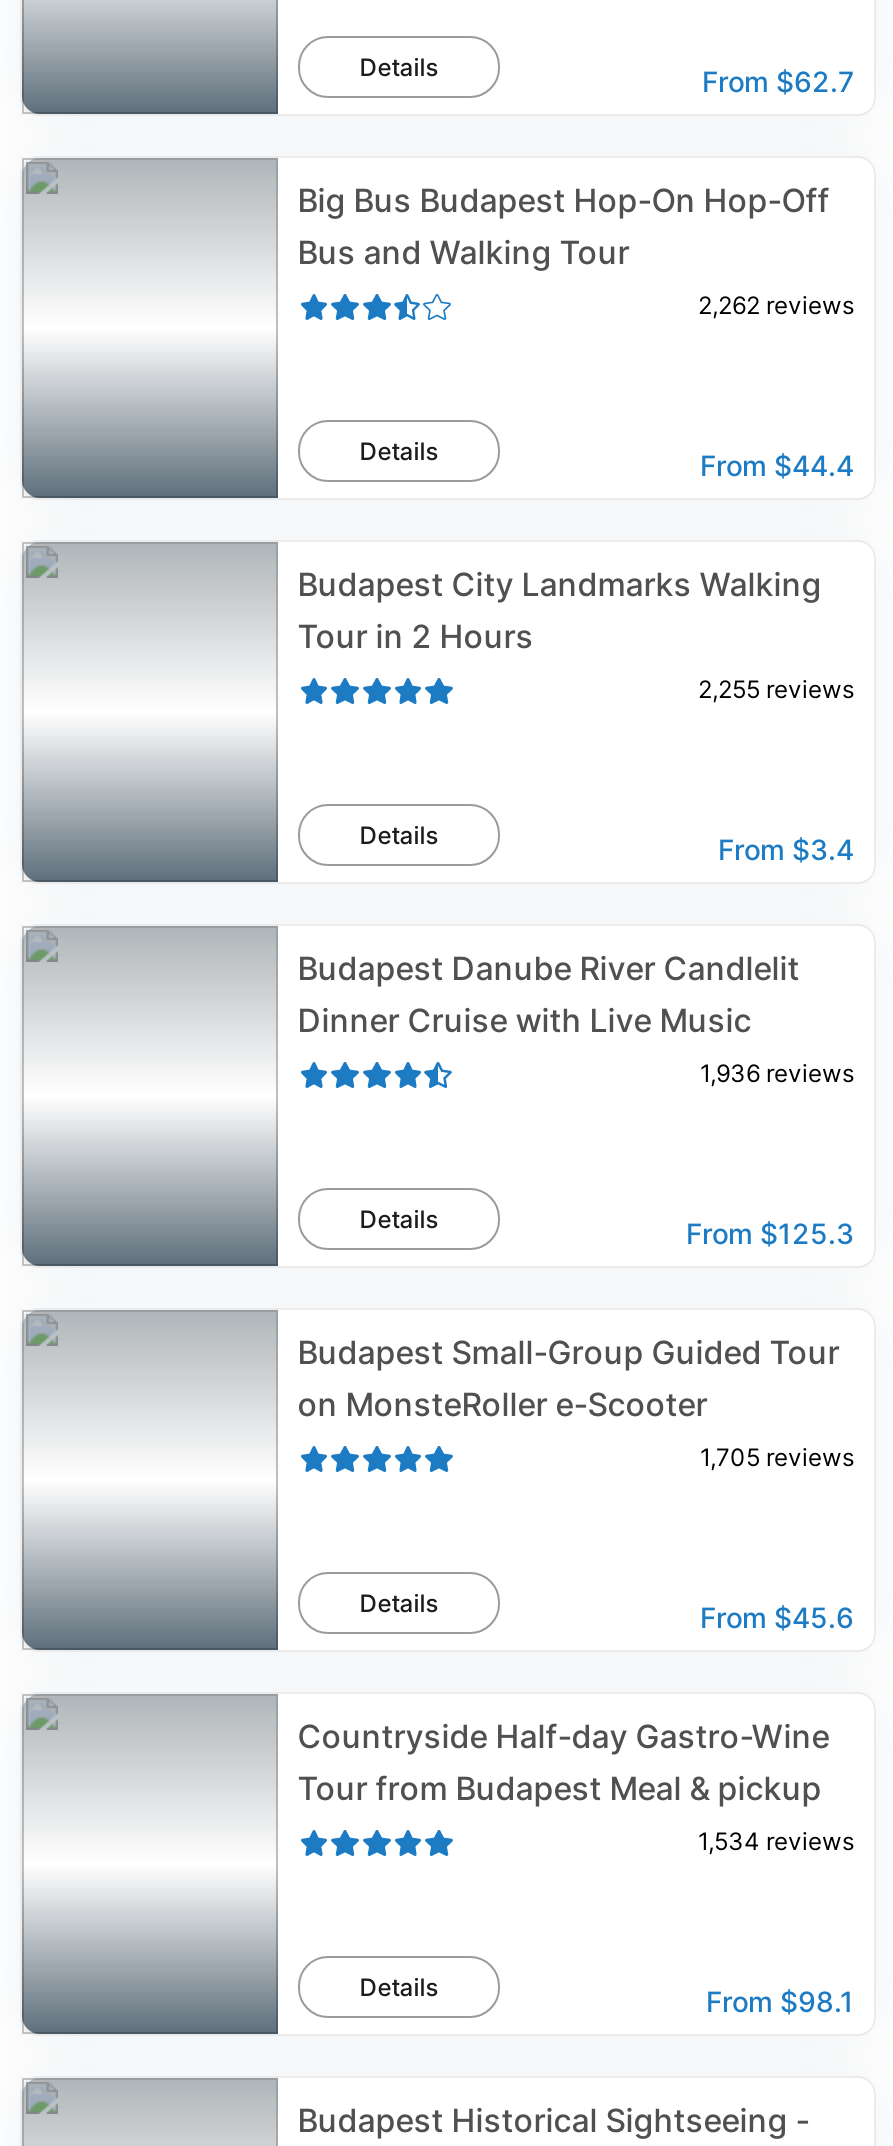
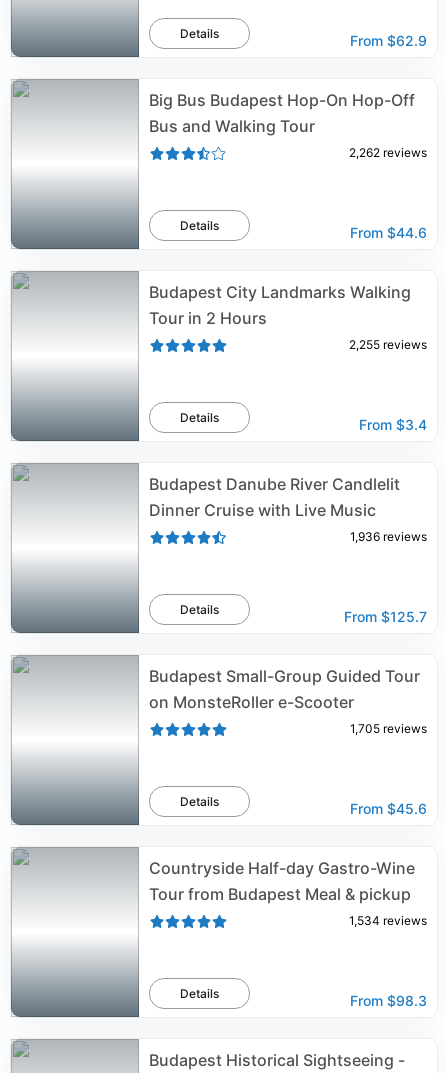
[702,64,854,98] From $62.7 -> [350,32,427,49] From $62.9
[700,448,854,482] From $44.4 -> [350,224,427,241] From $44.6
[686,1216,854,1250] From $125.3 -> [344,608,427,625] From $125.7
[706,1984,854,2018] From $98.1 -> [350,992,427,1009] From $98.3

